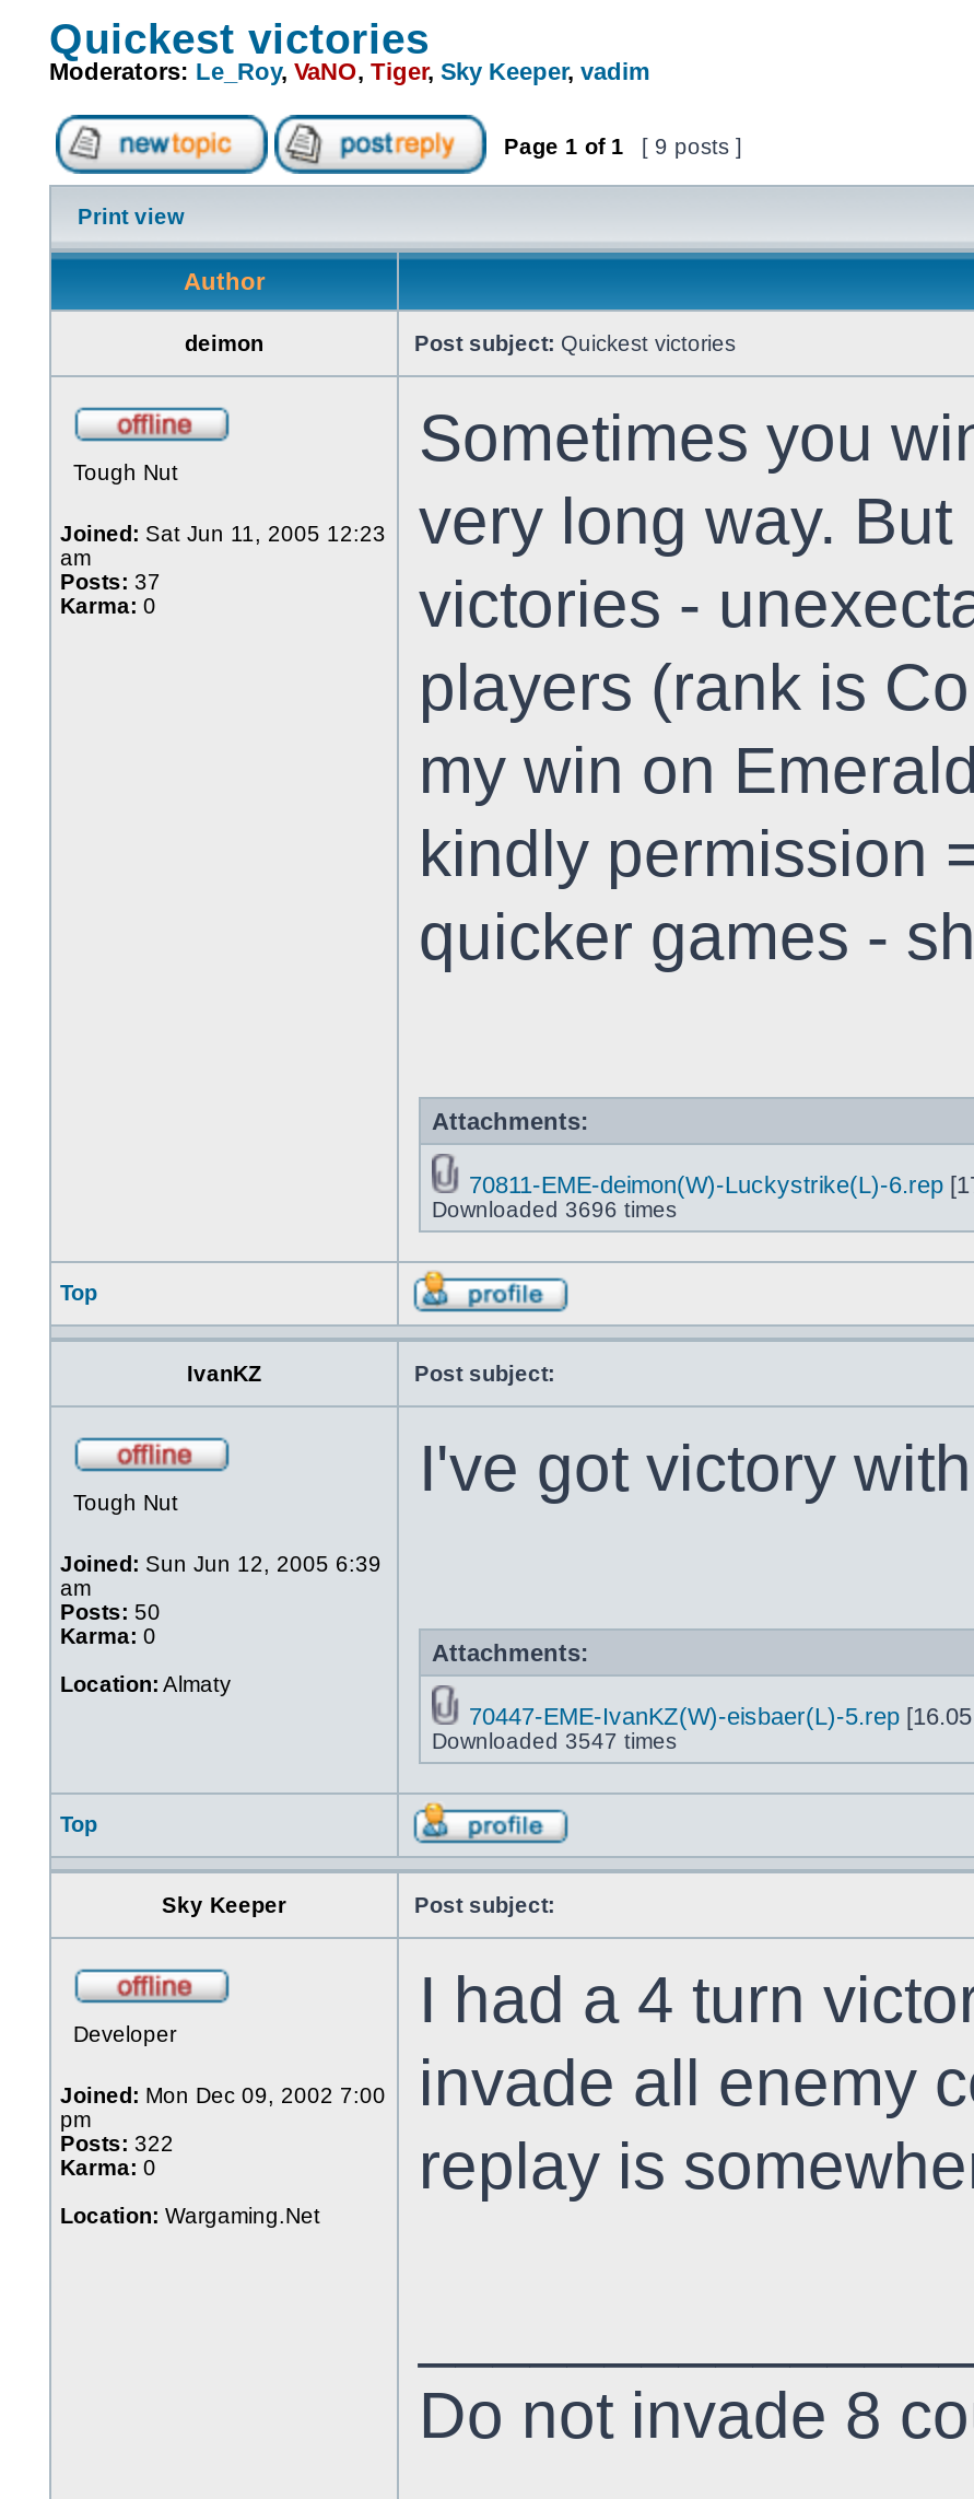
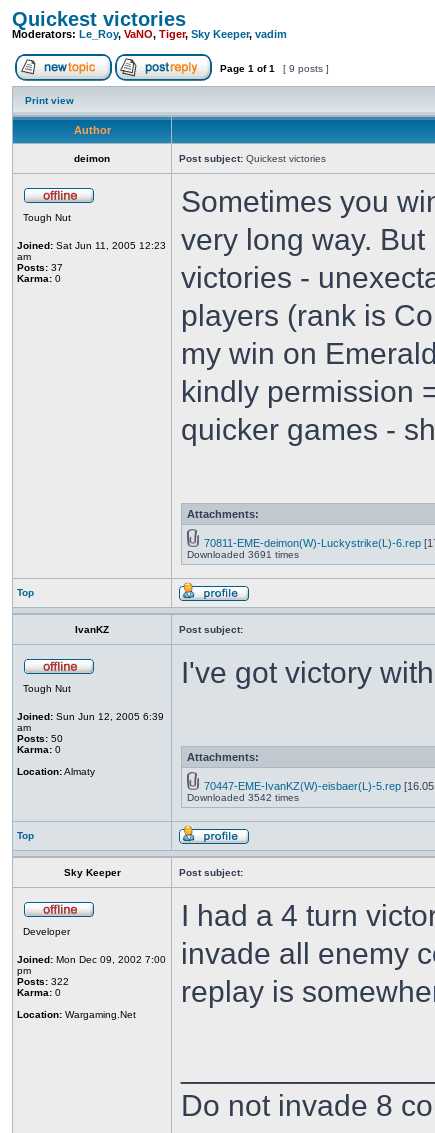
[432,1198,677,1222] Downloaded 3696 times -> [187,549,299,560] Downloaded 3691 times
[432,1729,677,1753] Downloaded 3547 times -> [187,792,299,803] Downloaded 3542 times

